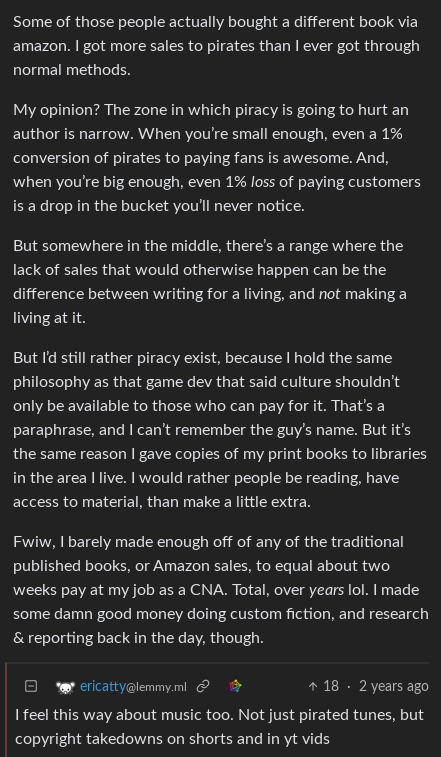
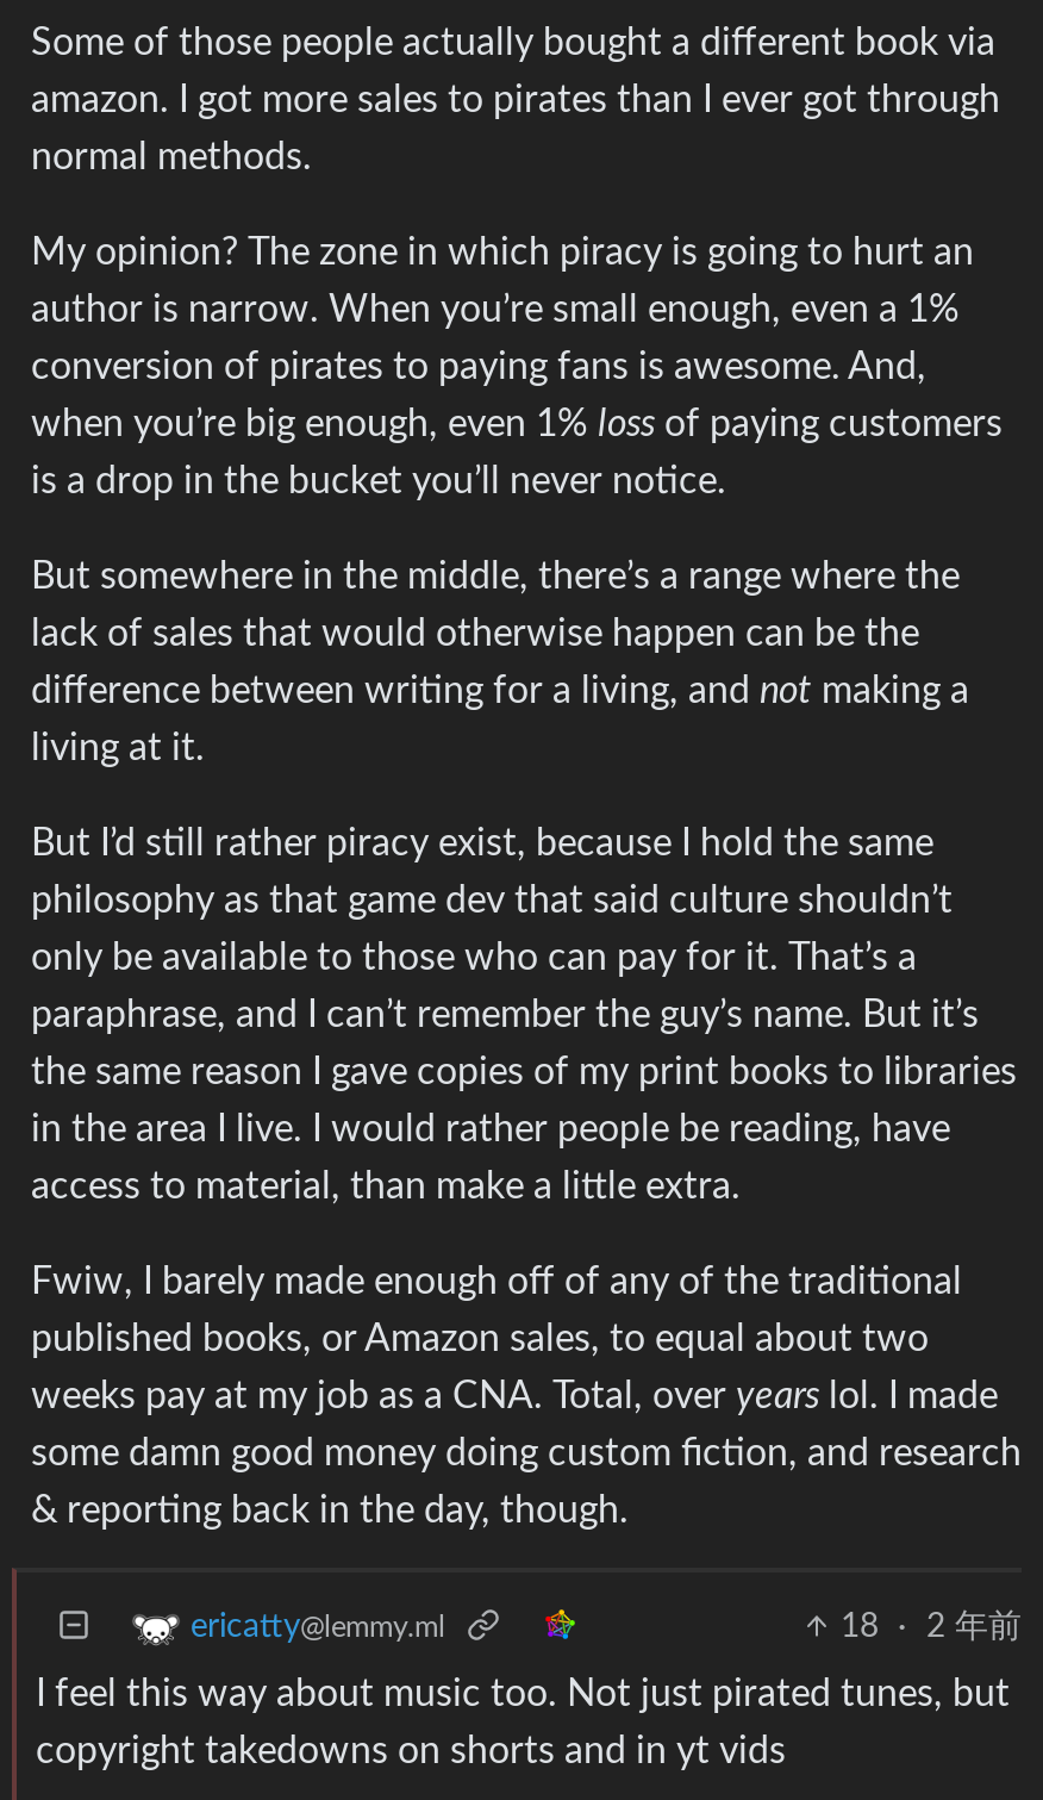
[323,680,429,694] 18 · 2 years ago -> [841,1611,1022,1644] 18 · 2 年前

